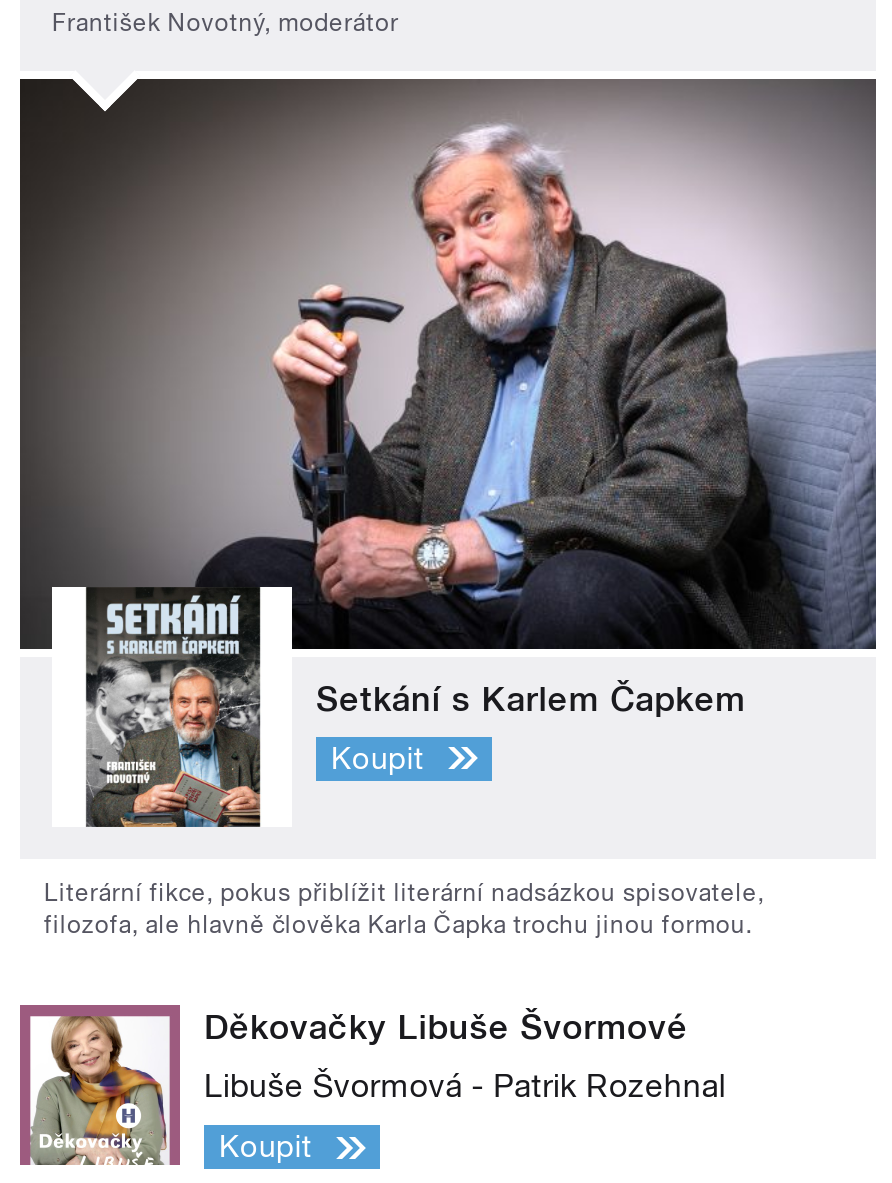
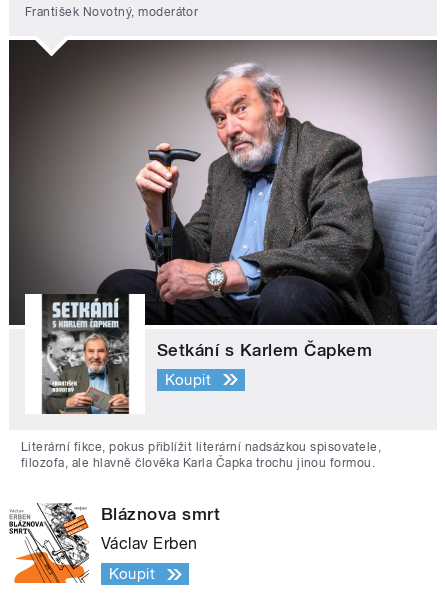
[18,1003,688,1167] [image] | Děkovačky Libuše Švormové -> [9,503,220,584] [image] | Bláznova smrt
[204,1068,726,1106] Libuše Švormová - Patrik Rozehnal -> [101,534,198,553] Václav Erben

